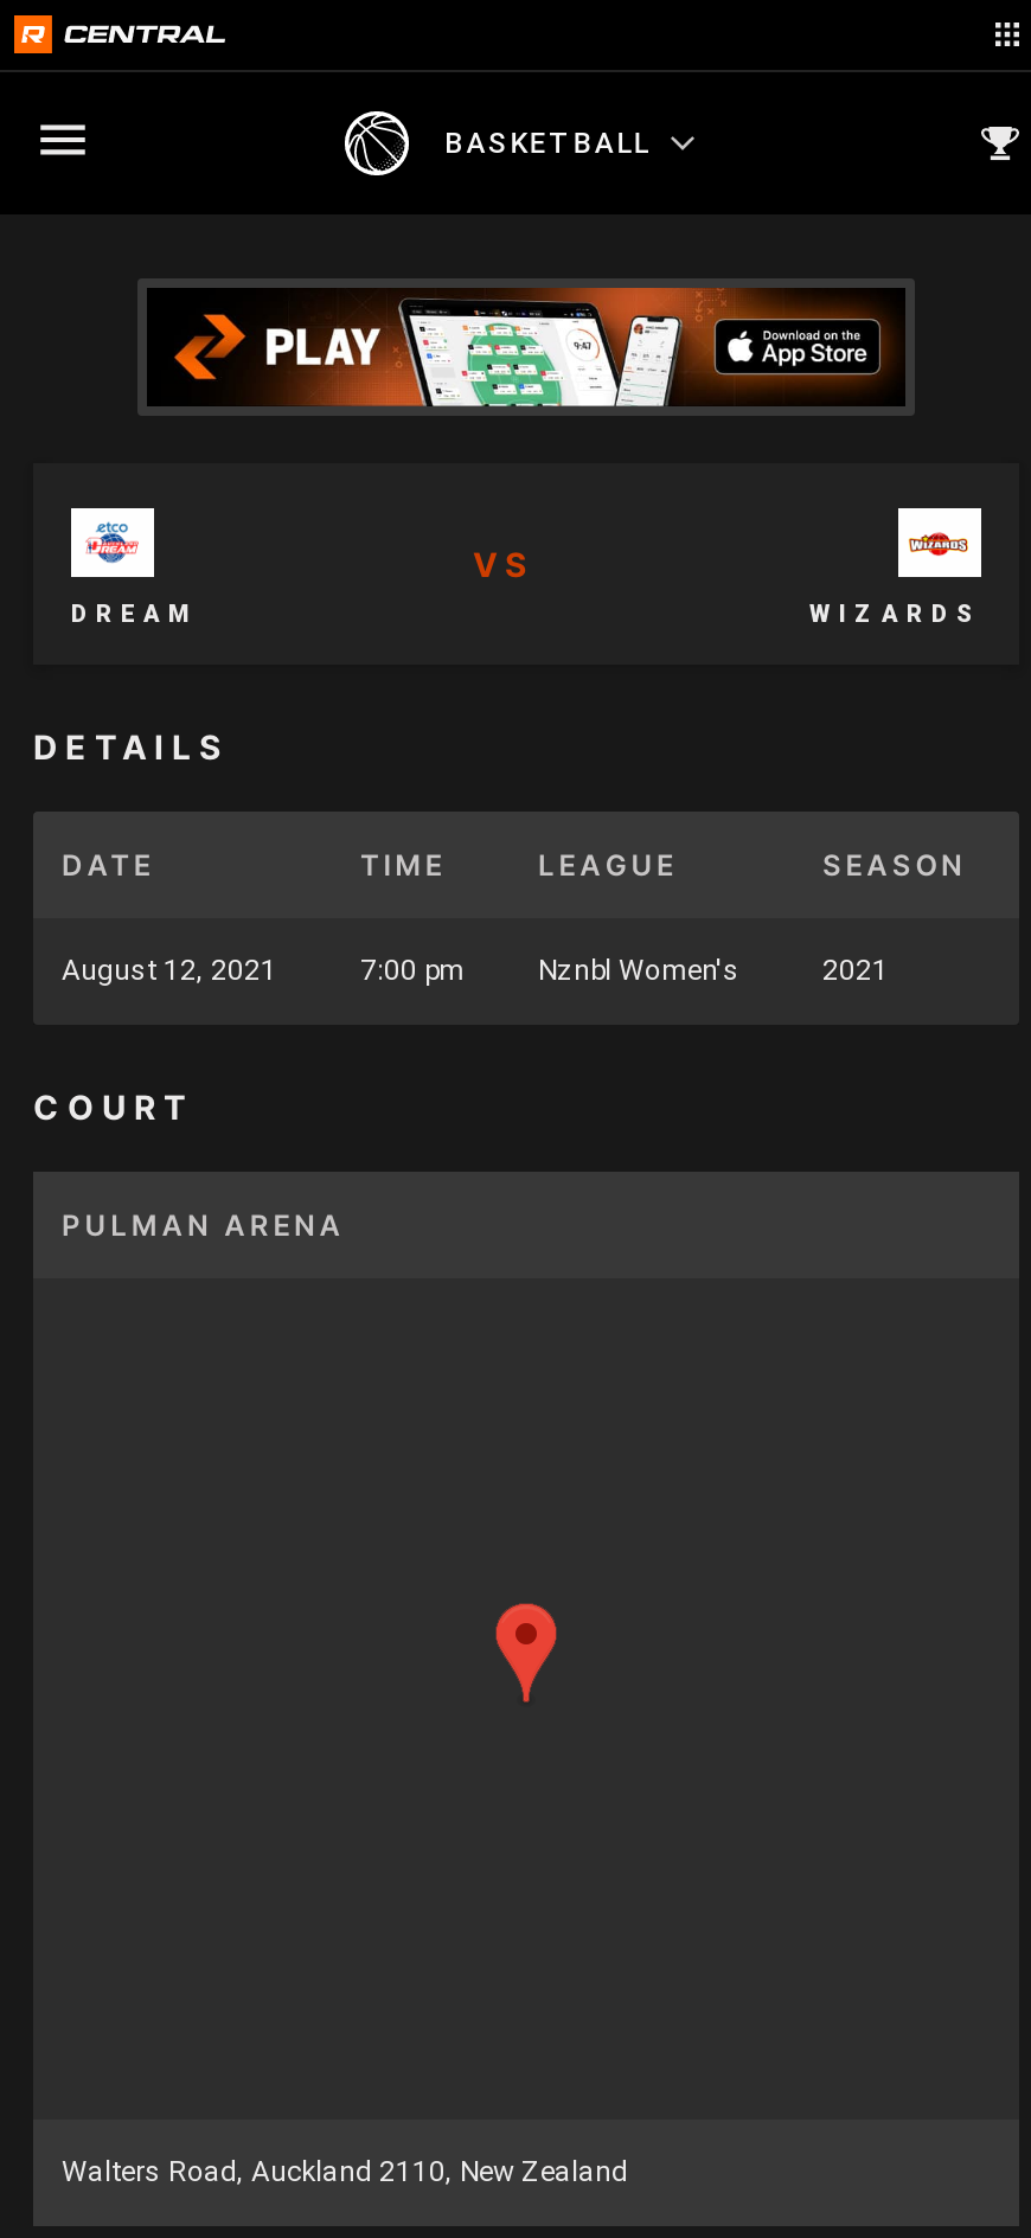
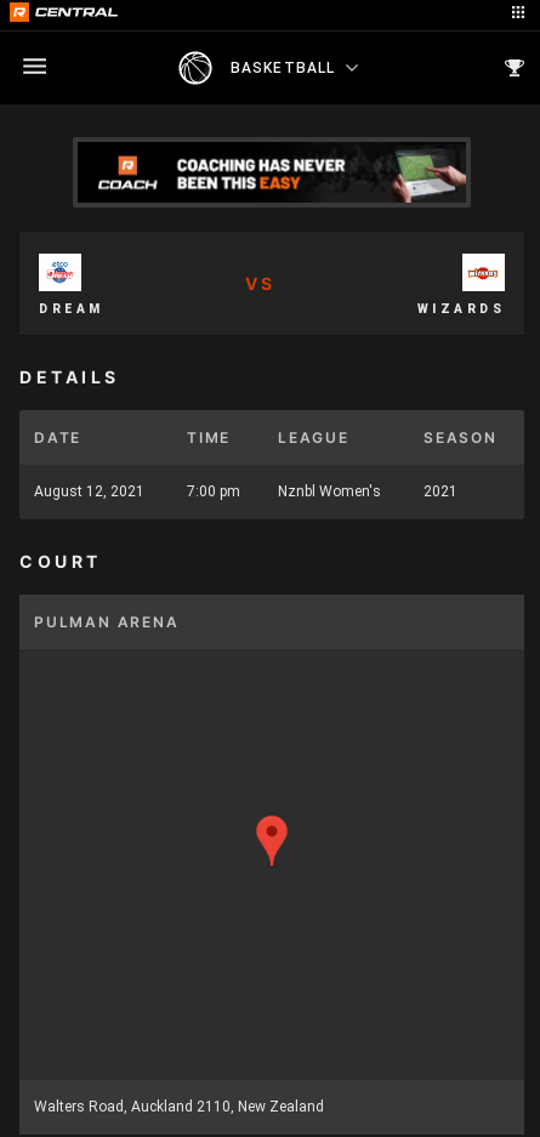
[173,286,905,409] [image] -> [92,142,467,204] [image]

